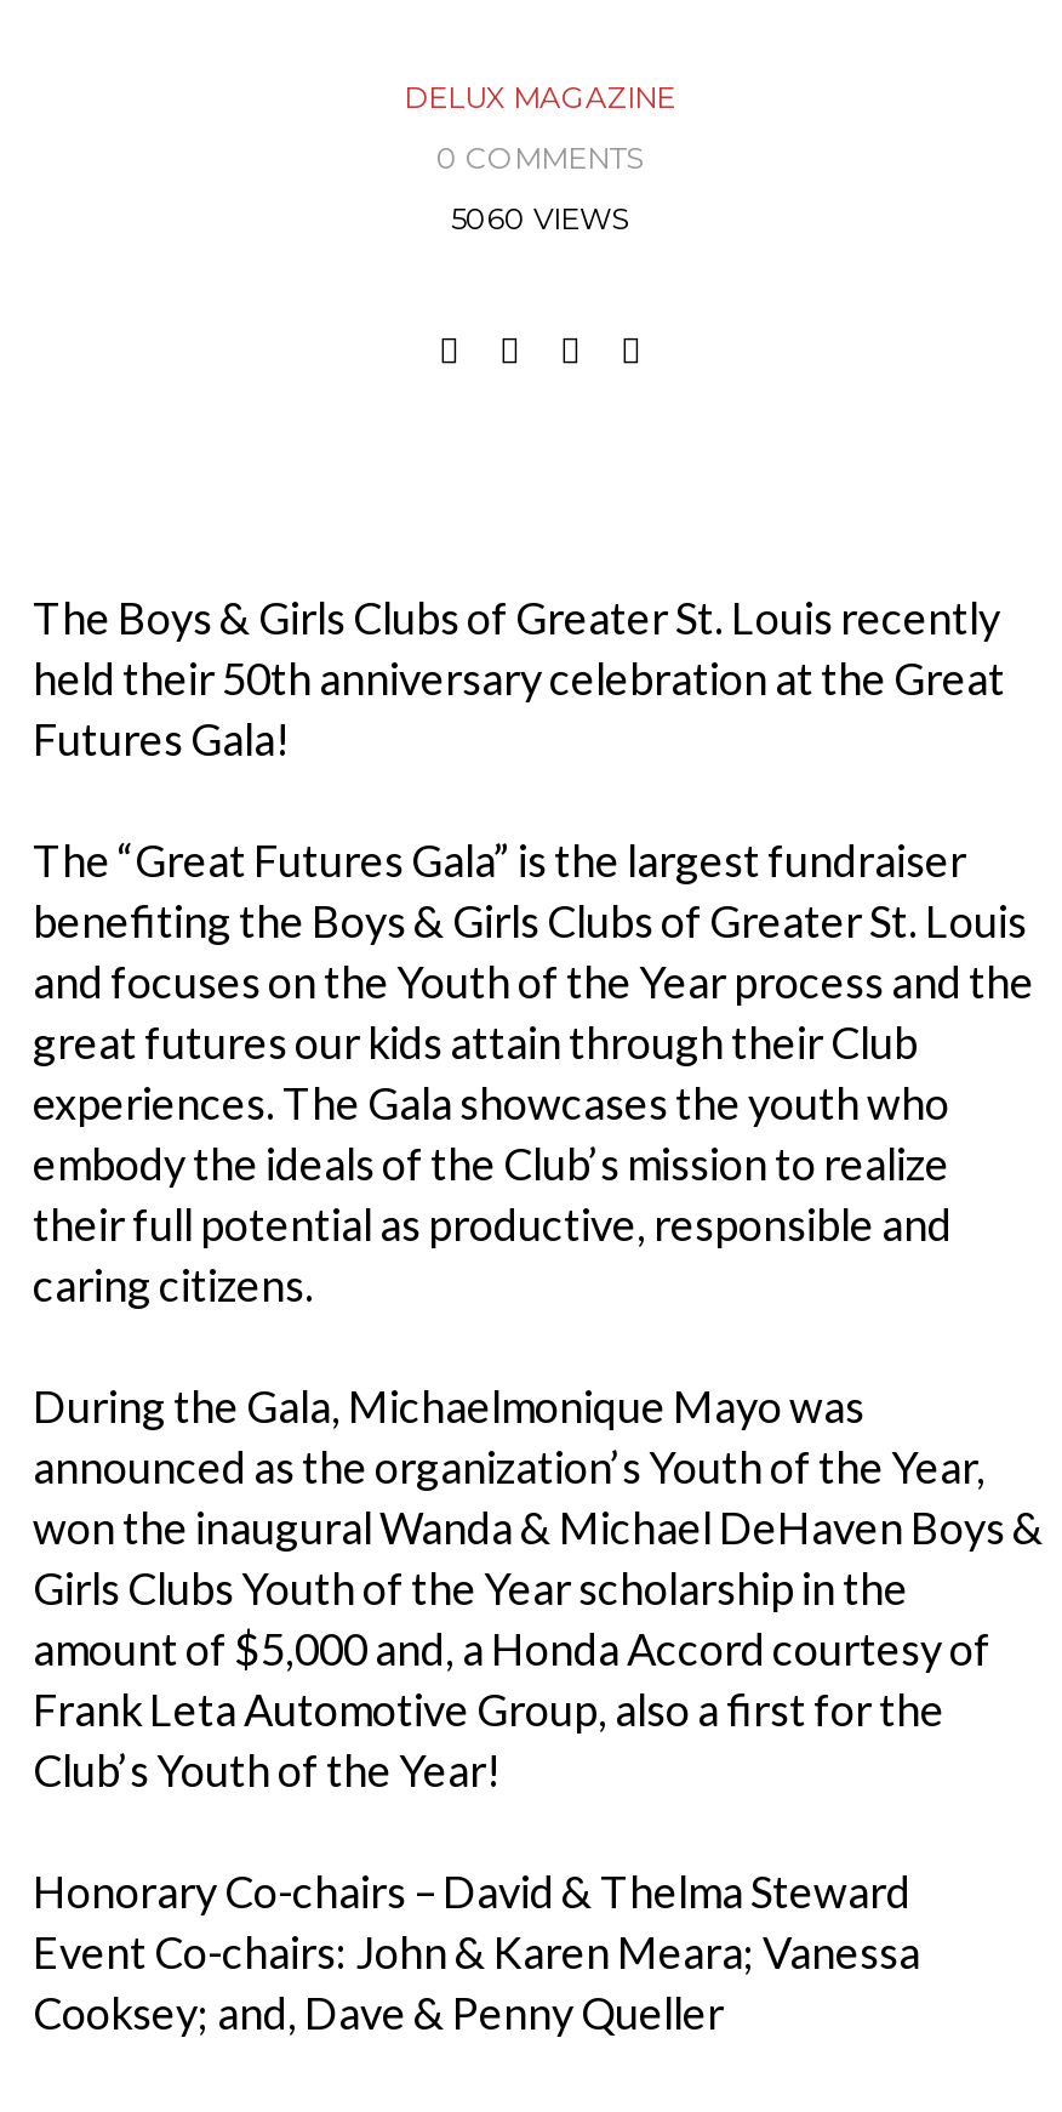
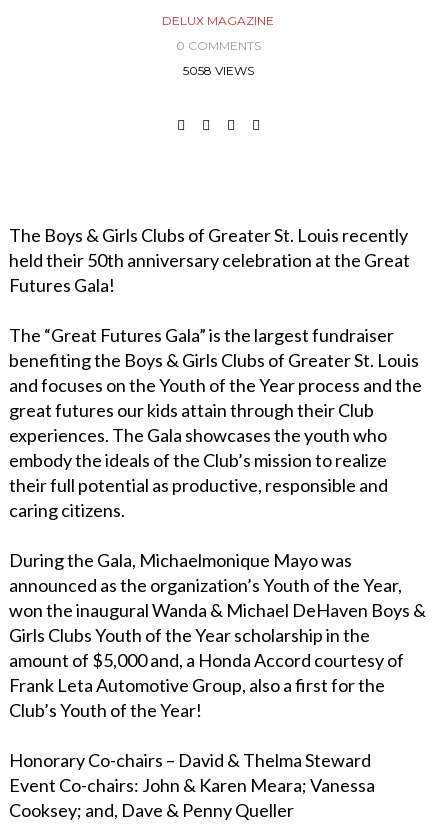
[451,200,628,236] 5060 VIEWS -> [182,63,253,78] 5058 VIEWS

